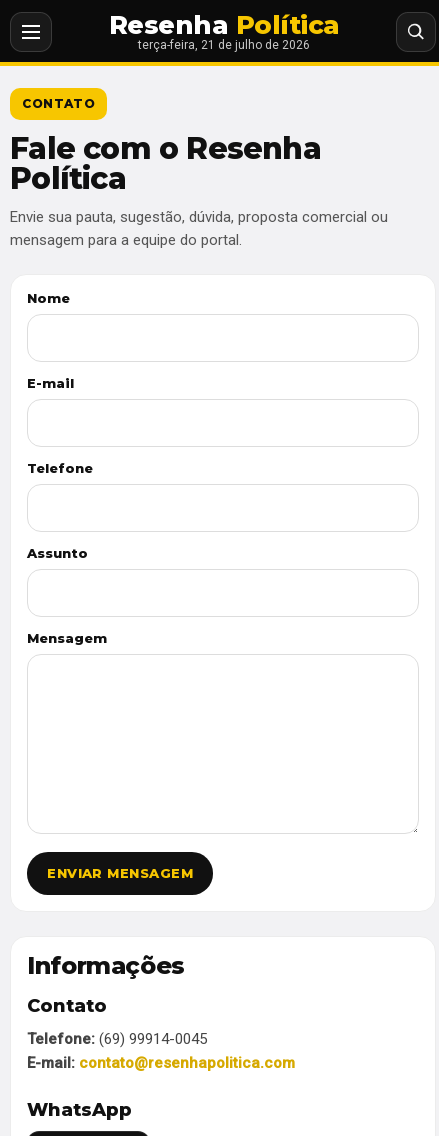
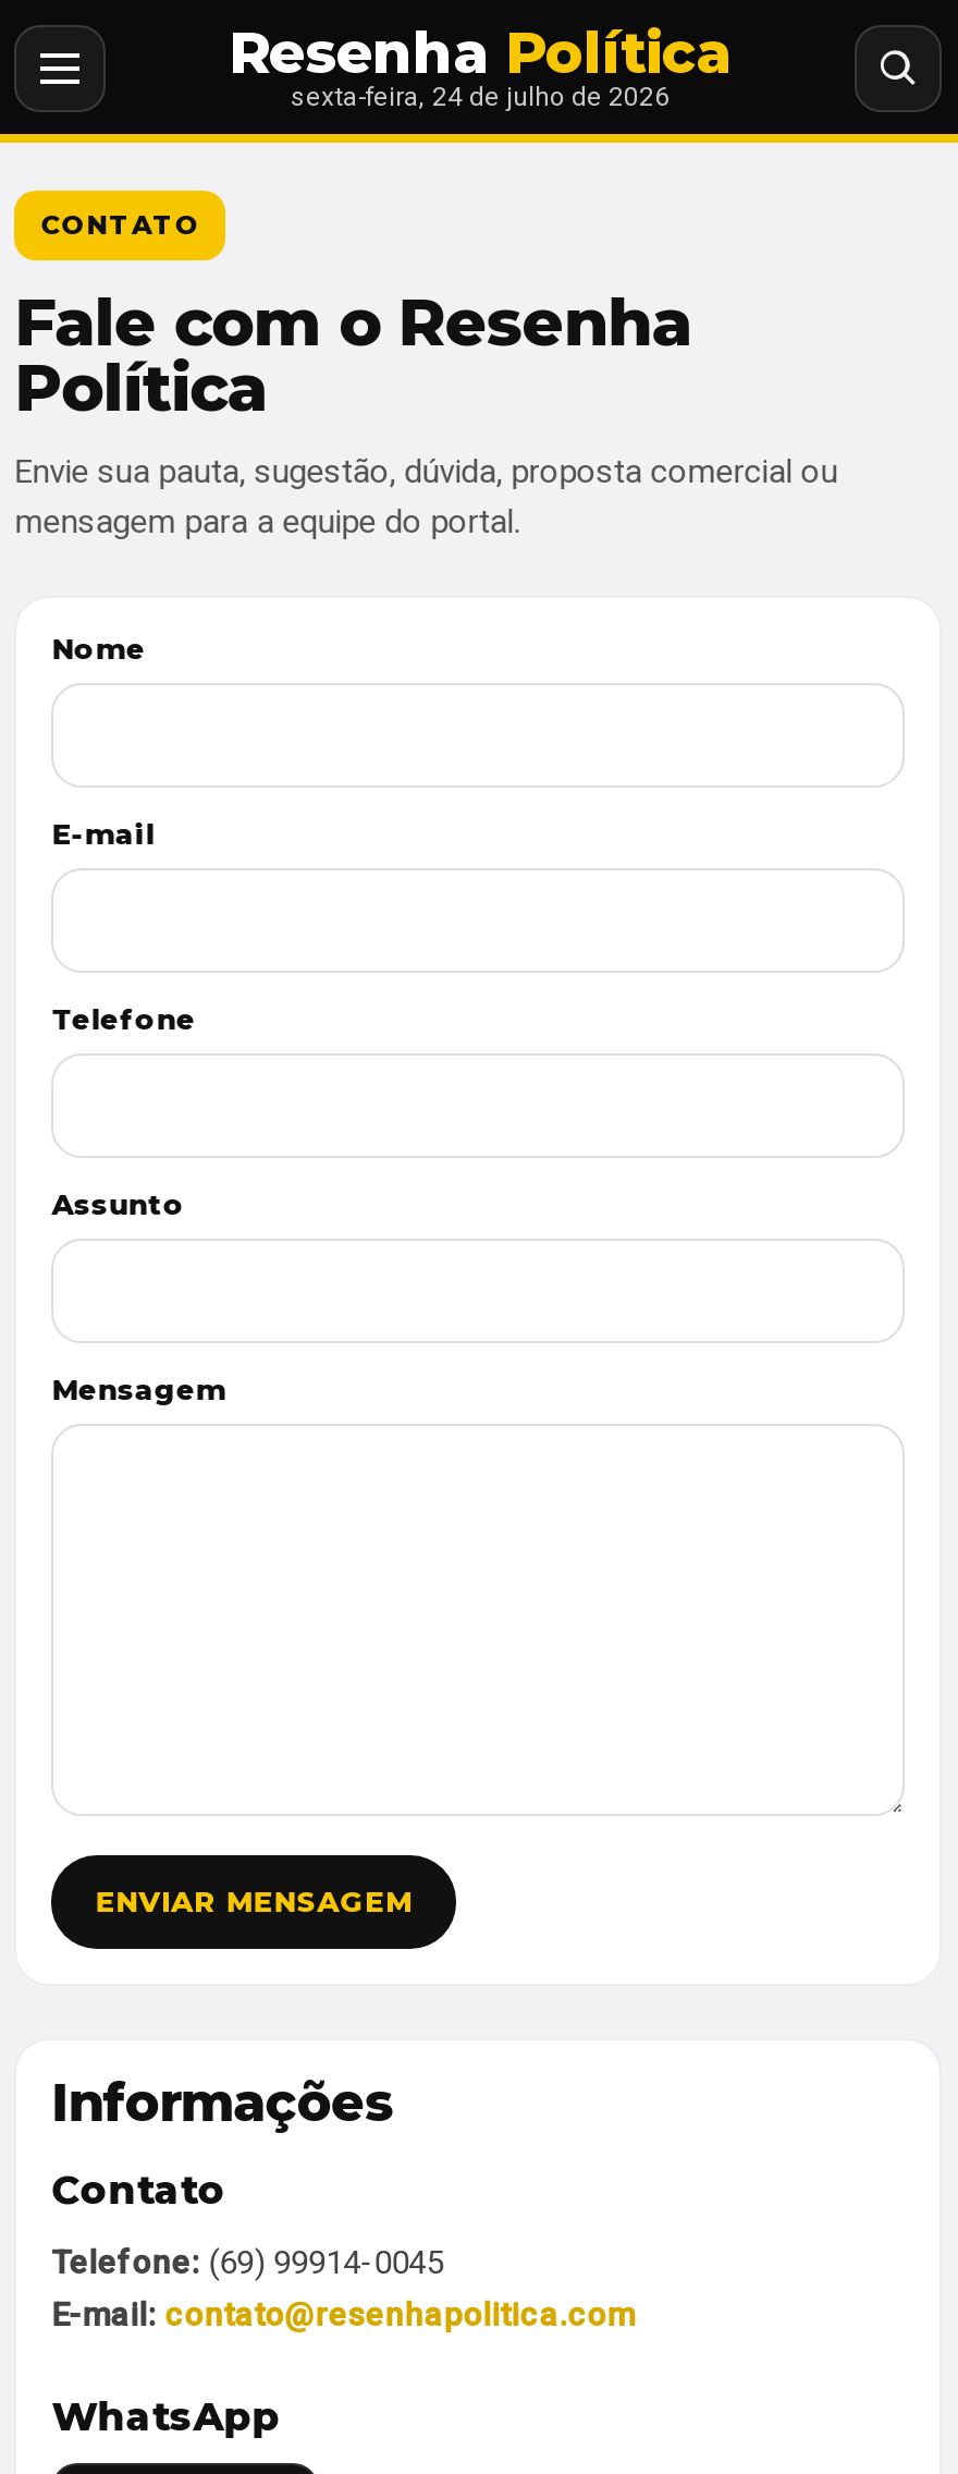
[138,38,310,52] terça-feira, 21 de julho de 2026 -> [291,82,670,112] sexta-feira, 24 de julho de 2026

